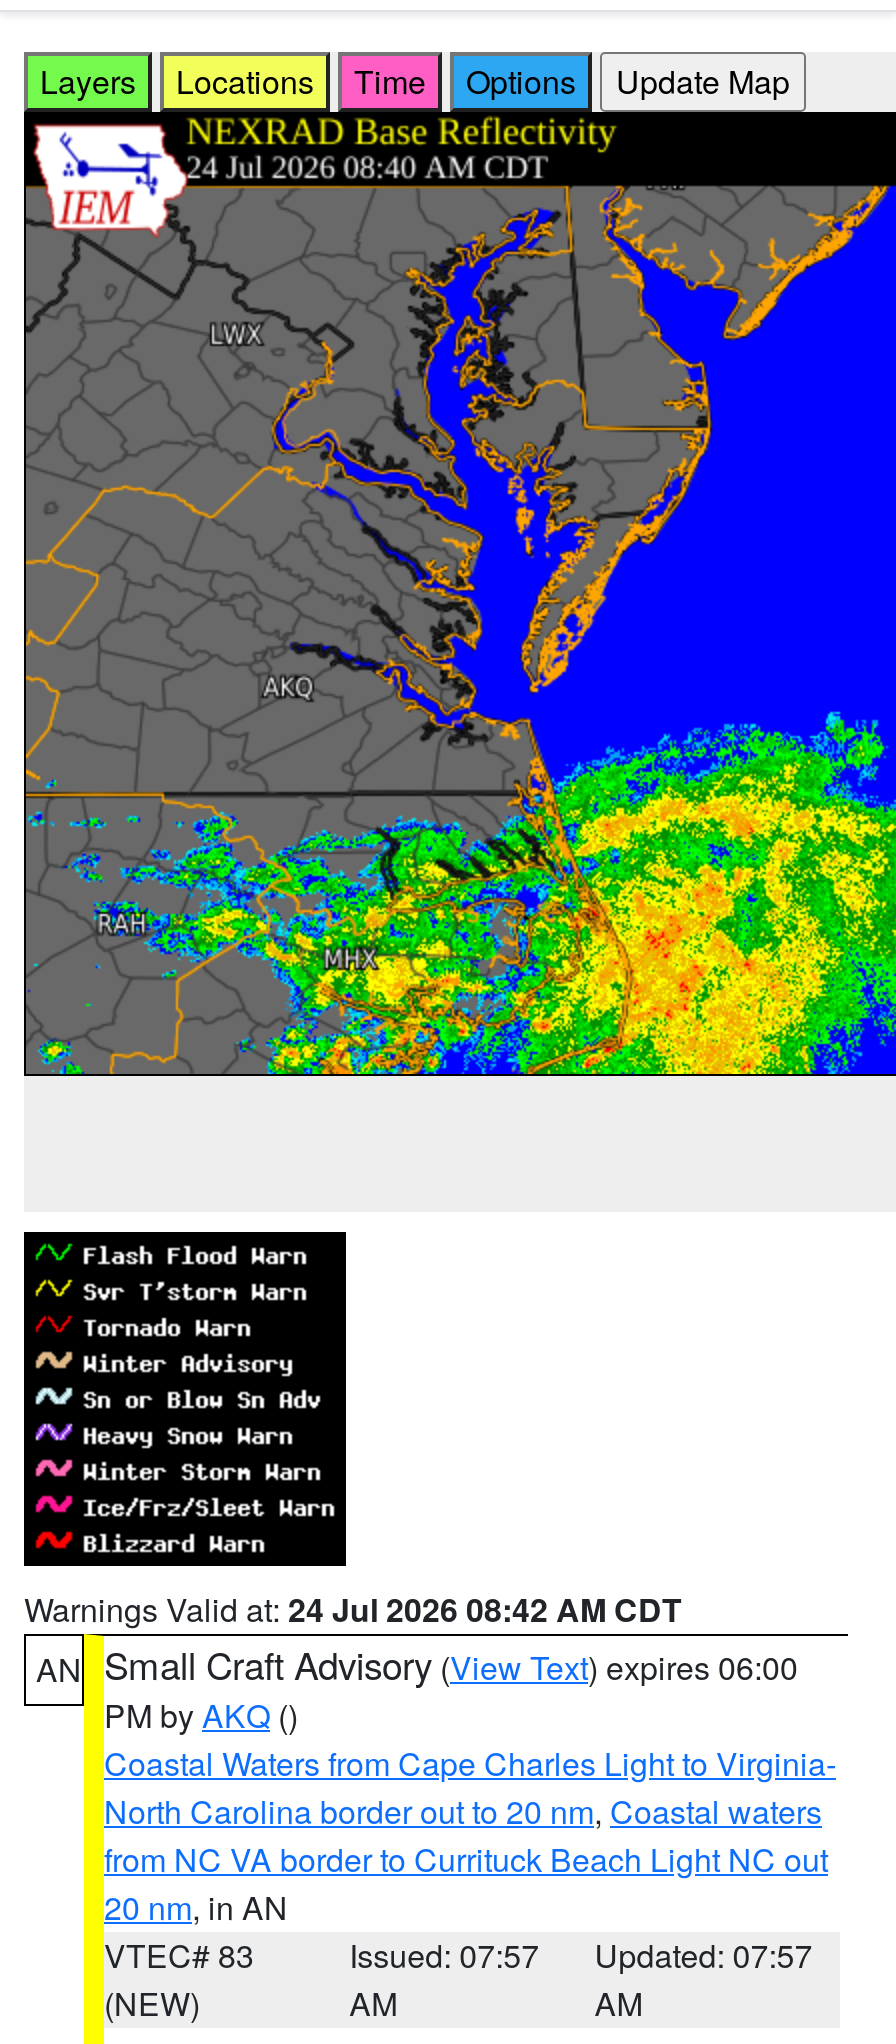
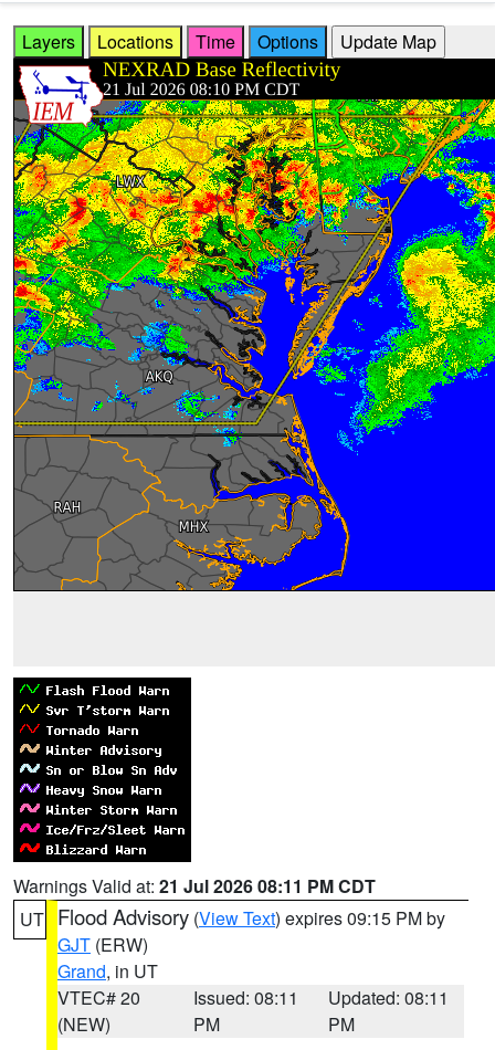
[24,156,890,1076] [image] -> [13,83,492,591] [image]
[24,1586,836,1978] Warnings Valid at: 24 Jul 2026 08:42 AM CDT | AN Small Craft Advisory (View Text) expires 06:00 | PM by AKQ () | Coastal Waters from Cape Charles Light to Virginia- | North Carolina border out to 20 nm, Coastal waters | from NC VA border to Currituck Beach Light NC out | 20 nm, in AN | VTEC# 83 -> [13,873,445,1010] Warnings Valid at: 21 Jul 2026 08:11 PM CDT | UT Flood Advisory (View Text) expires 09:15 PM by | GJT (ERW) | Grand, in UT | VTEC# 20
[349,1932,539,2026] Issued: 07:57 | AM -> [193,985,298,1037] Issued: 08:11 | PM
[594,1932,812,2026] Updated: 07:57 | AM -> [328,985,449,1037] Updated: 08:11 | PM

